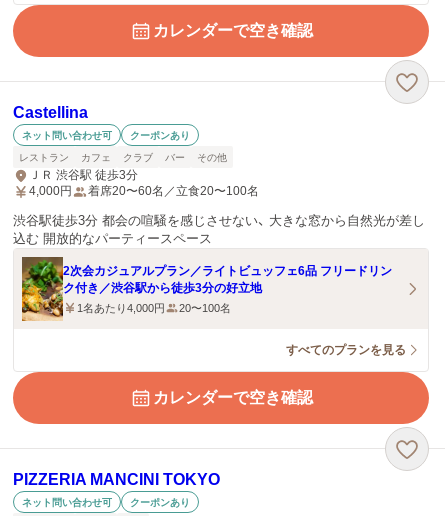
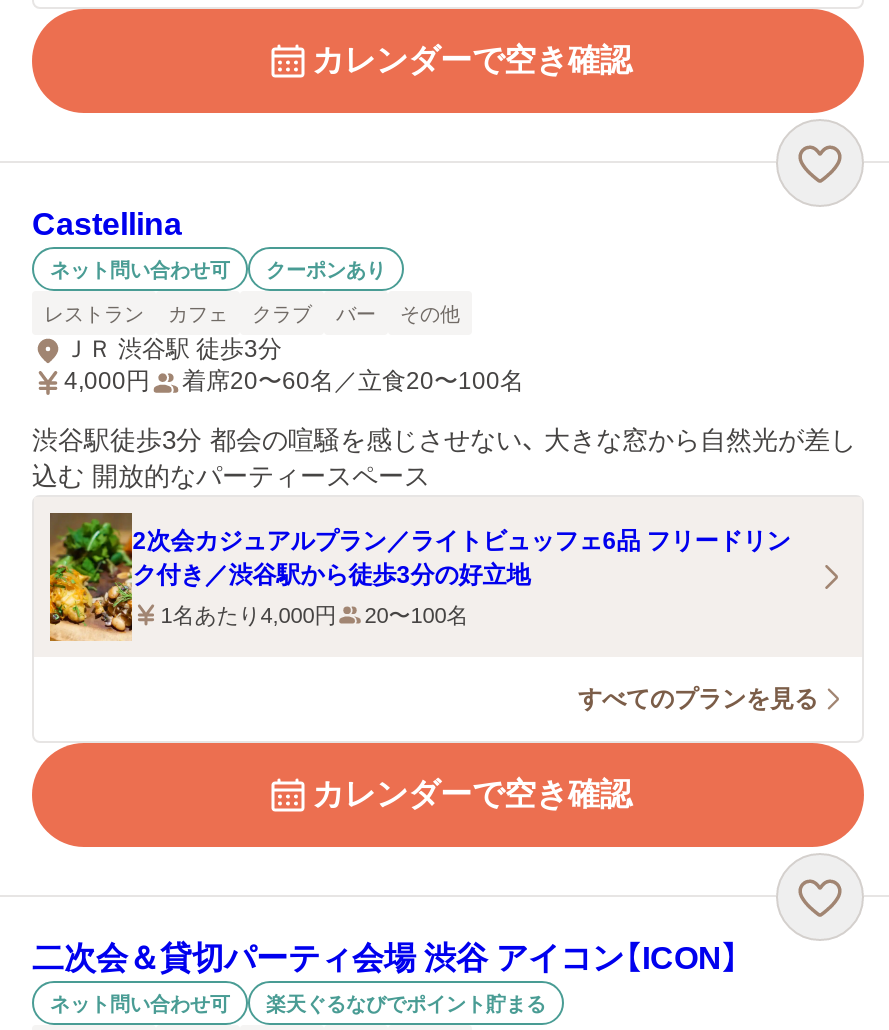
[13,471,220,488] PIZZERIA MANCINI TOKYO -> [32,941,740,975] 二次会＆貸切パーティ会場 渋谷 アイコン【ICON】
[130,496,190,507] クーポンあり -> [266,992,546,1014] 楽天ぐるなびでポイント貯まる

